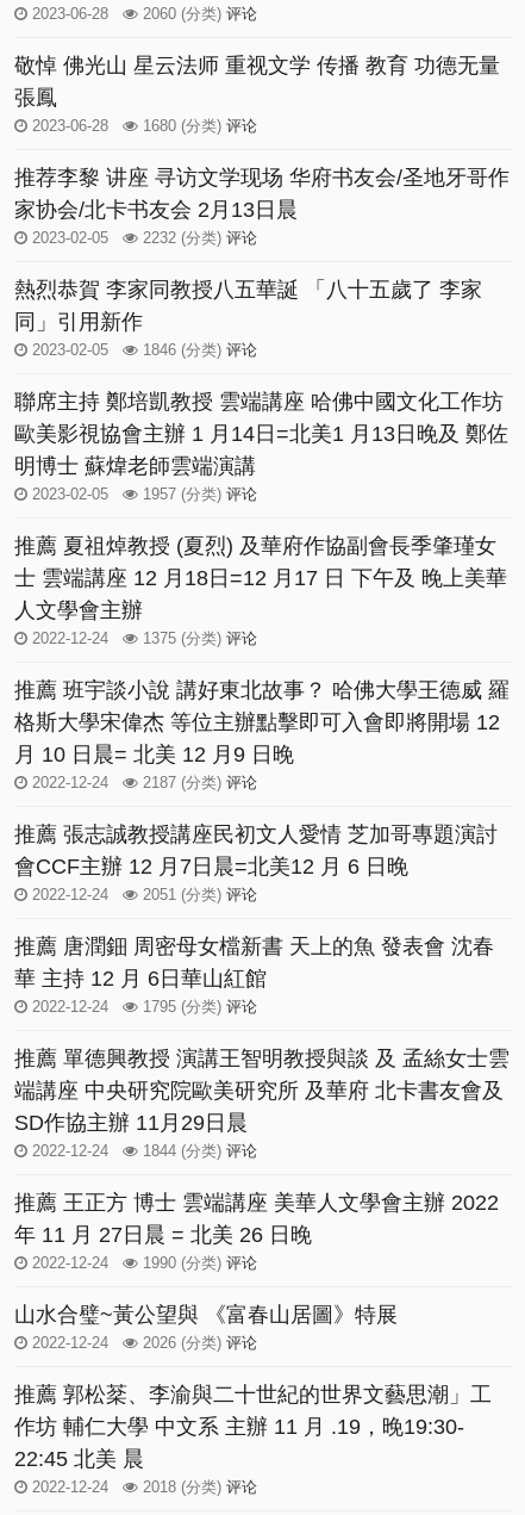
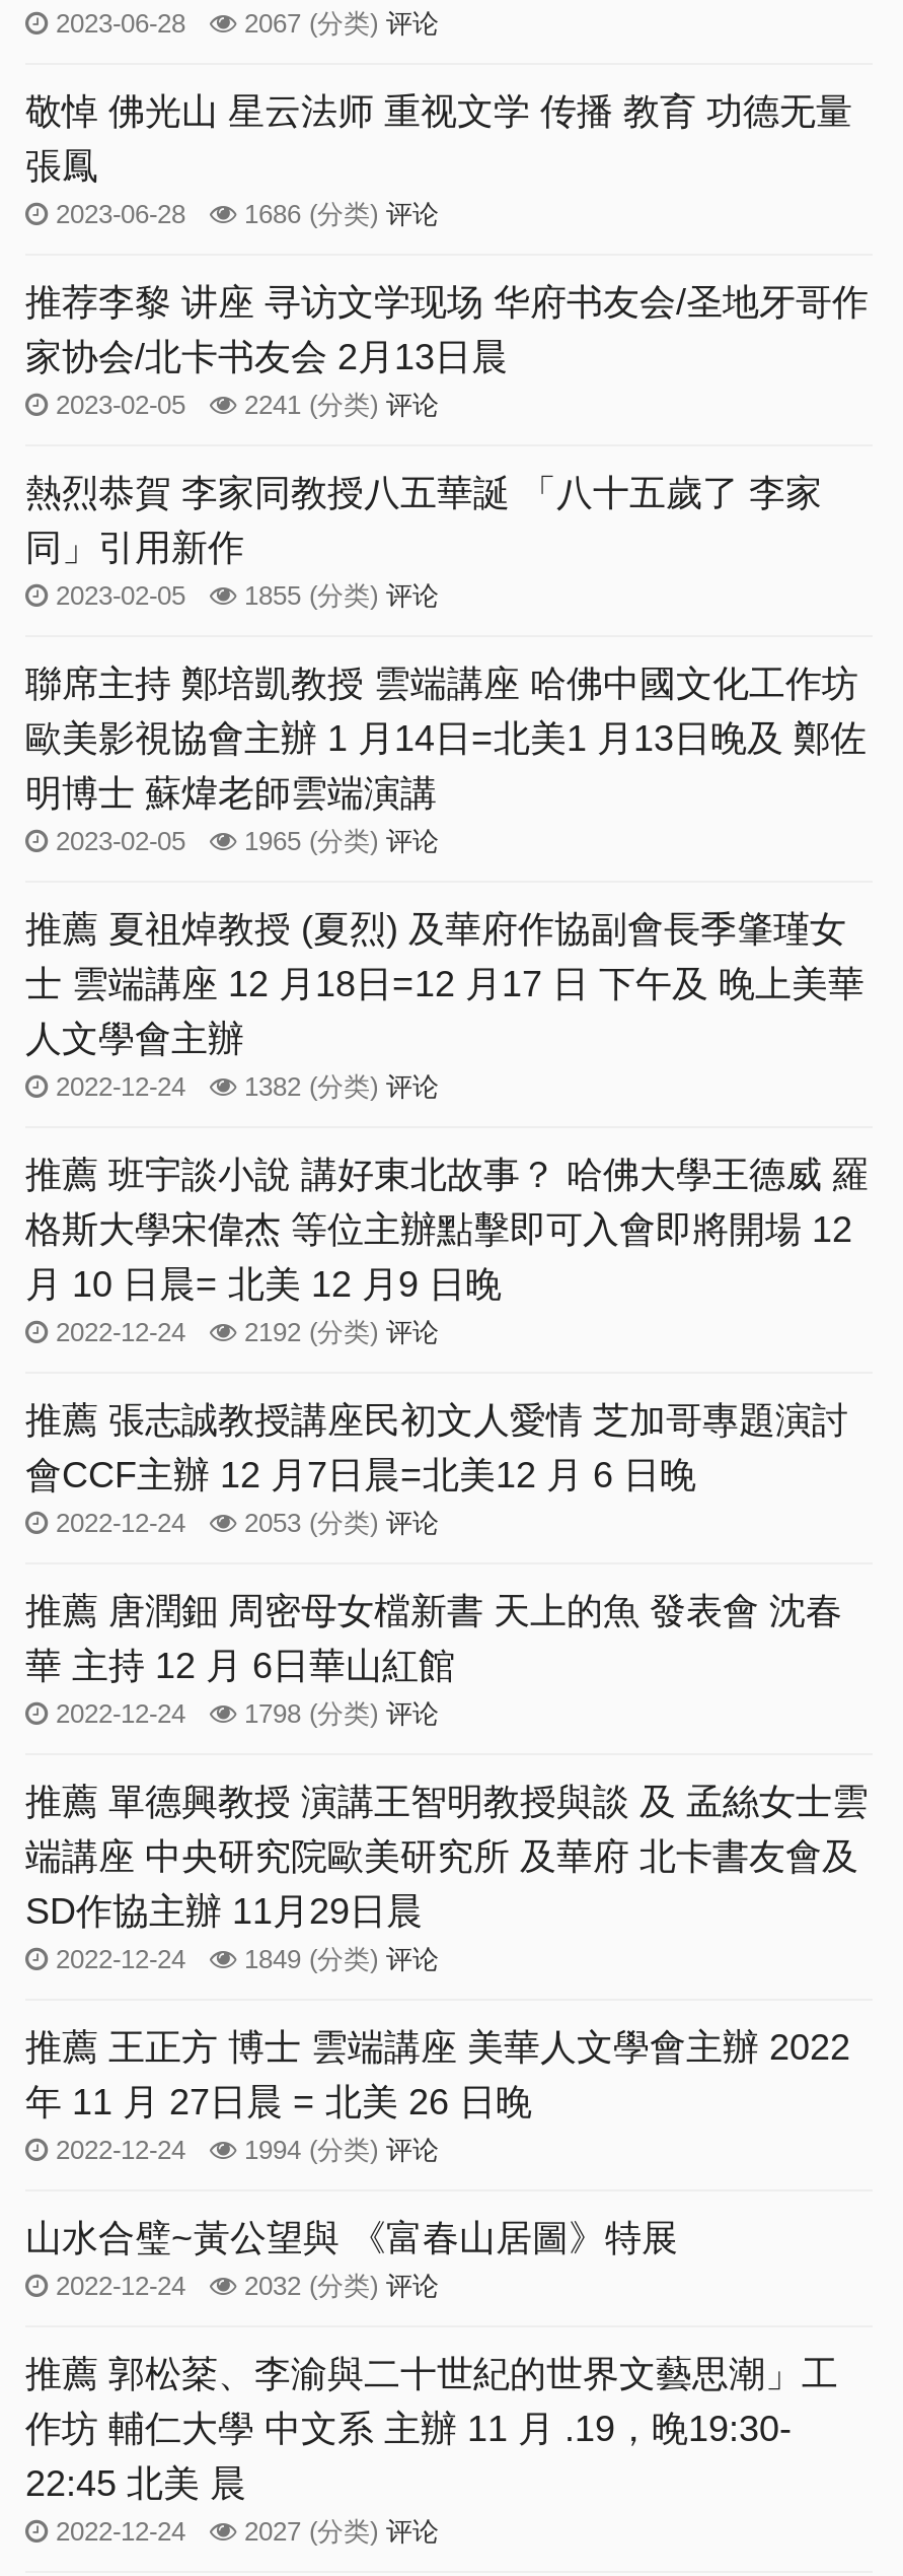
[27,5,257,23] 2023-06-28 2060 (分类)评论 -> [48,8,439,39] 2023-06-28 2067 (分类)评论
[27,117,257,135] 2023-06-28 1680 (分类)评论 -> [48,199,439,229] 2023-06-28 1686 (分类)评论
[27,229,257,247] 2023-02-05 2232 (分类)评论 -> [48,390,439,420] 2023-02-05 2241 (分类)评论
[27,341,257,359] 2023-02-05 1846 (分类)评论 -> [48,580,439,611] 2023-02-05 1855 (分类)评论
[27,485,257,503] 2023-02-05 1957 (分类)评论 -> [48,826,439,856] 2023-02-05 1965 (分类)评论
[27,629,257,647] 2022-12-24 1375 (分类)评论 -> [48,1071,439,1102] 2022-12-24 1382 (分类)评论
[27,774,257,791] 2022-12-24 2187 (分类)评论 -> [48,1317,439,1347] 2022-12-24 2192 (分类)评论
[27,886,257,904] 2022-12-24 2051 (分类)评论 -> [48,1508,439,1538] 2022-12-24 2053 (分类)评论
[27,998,257,1016] 2022-12-24 1795 (分类)评论 -> [48,1698,439,1729] 2022-12-24 1798 (分类)评论
[27,1142,257,1160] 2022-12-24 1844 (分类)评论 -> [48,1944,439,1974] 2022-12-24 1849 (分类)评论
[27,1254,257,1272] 2022-12-24 1990 (分类)评论 -> [48,2135,439,2165] 2022-12-24 1994 (分类)评论
[27,1334,257,1352] 2022-12-24 2026 (分类)评论 -> [48,2271,439,2301] 2022-12-24 2032 (分类)评论
[27,1478,257,1496] 2022-12-24 2018 (分类)评论 -> [48,2516,439,2547] 2022-12-24 2027 (分类)评论

